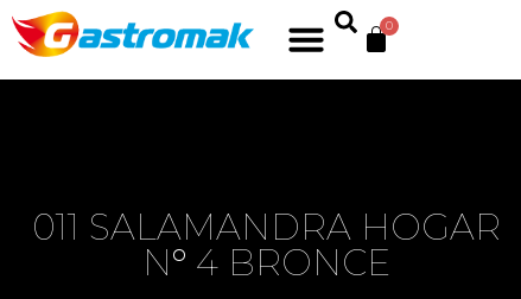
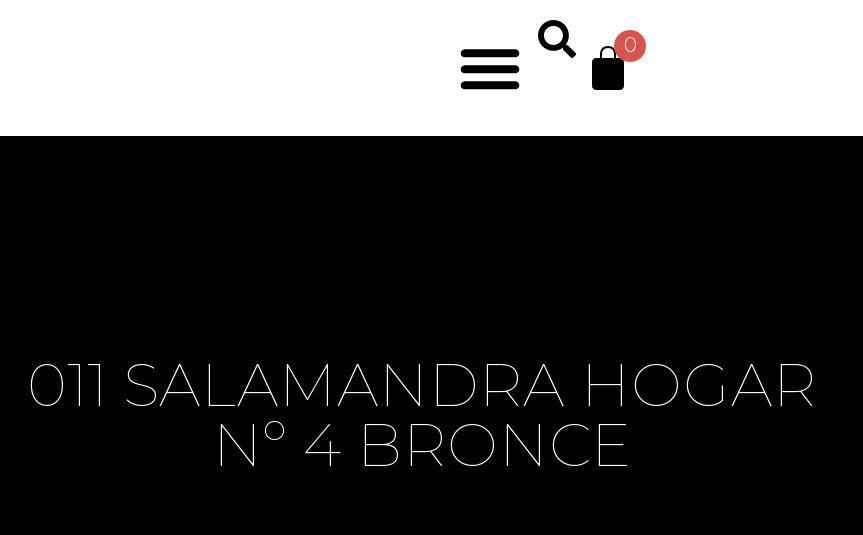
[11,11,254,58] [image] -> none

